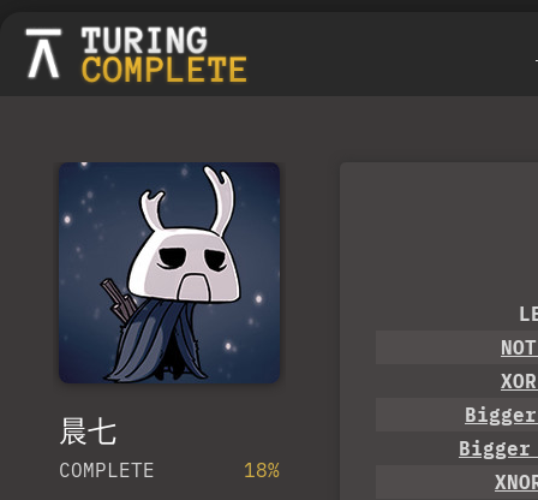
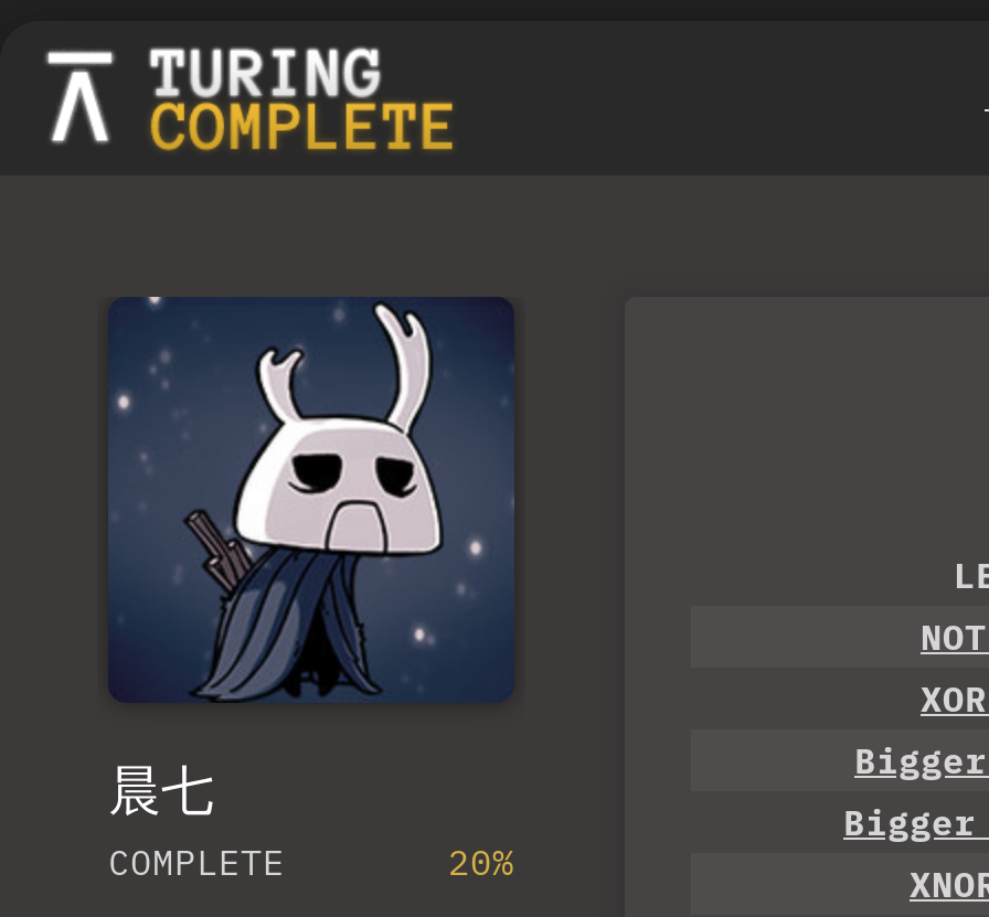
[244,458,280,482] 18% -> [448,840,514,884] 20%

